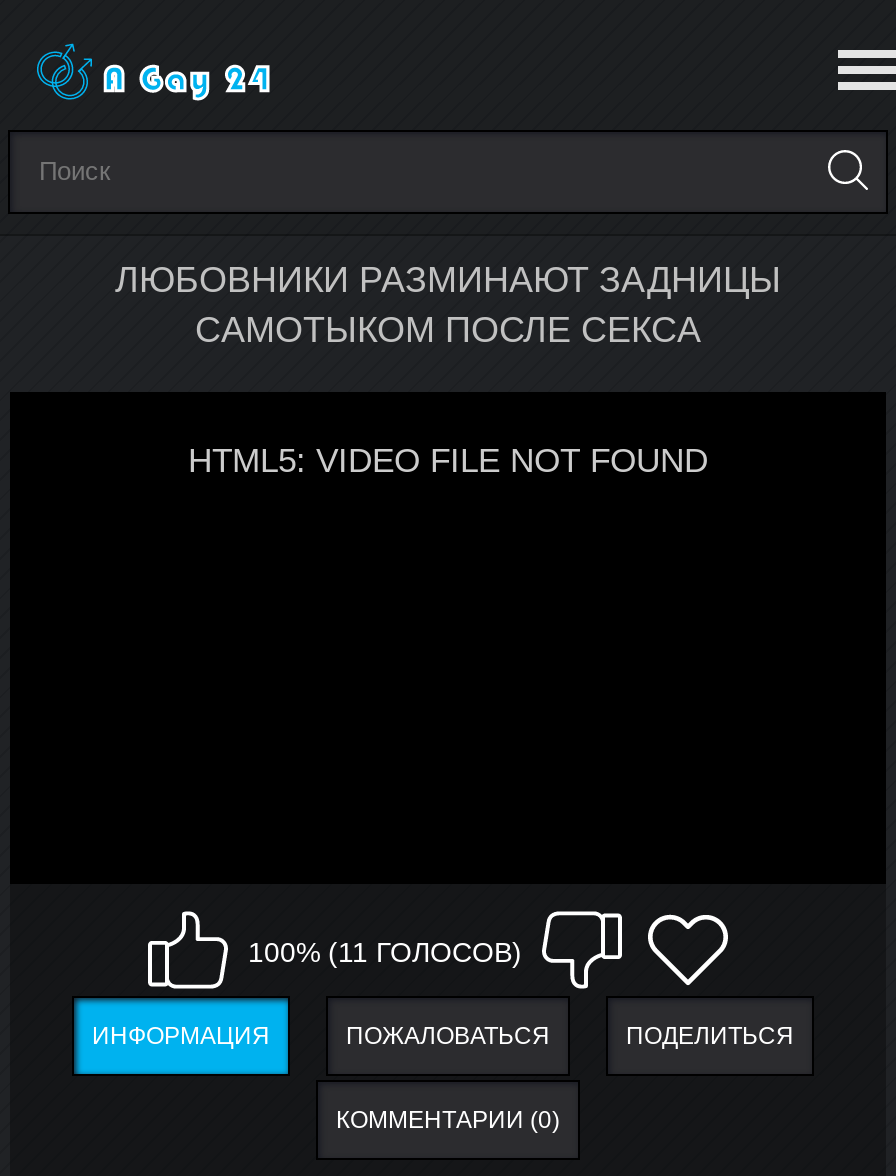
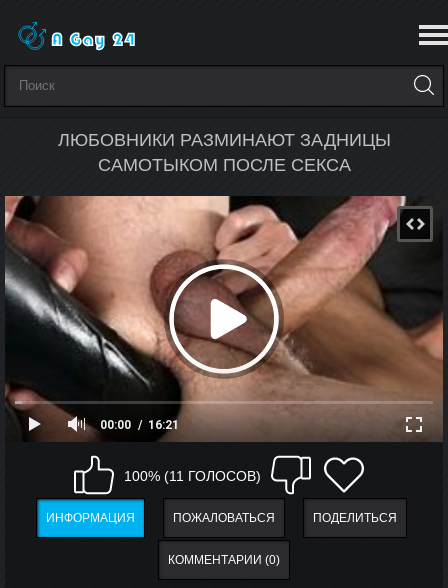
none -> [4,195,444,442] [image]
[188,442,708,480] HTML5: VIDEO FILE NOT FOUND -> [100,418,179,432] 00:00 | 16:21

